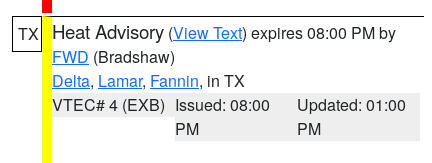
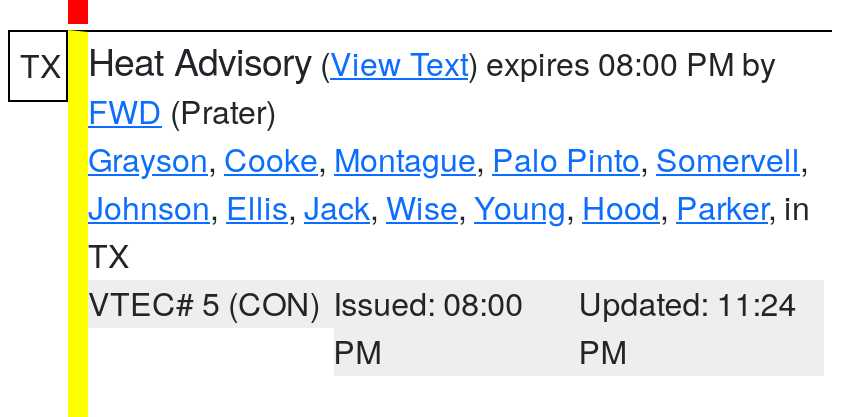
[52,45,270,116] FWD (Bradshaw) | Delta, Lamar, Fannin, in TX | VTEC# 4 (EXB) Issued: 08:00 -> [88,88,810,326] FWD (Prater) | Grayson, Cooke, Montague, Palo Pinto, Somervell, | Johnson, Ellis, Jack, Wise, Young, Hood, Parker, in | TX | VTEC# 5 (CON) Issued: 08:00
[297,93,406,116] Updated: 01:00 -> [578,280,796,326] Updated: 11:24

